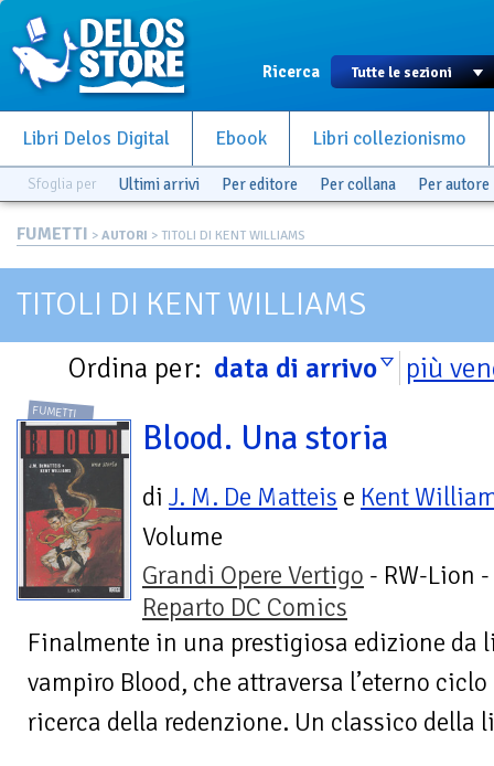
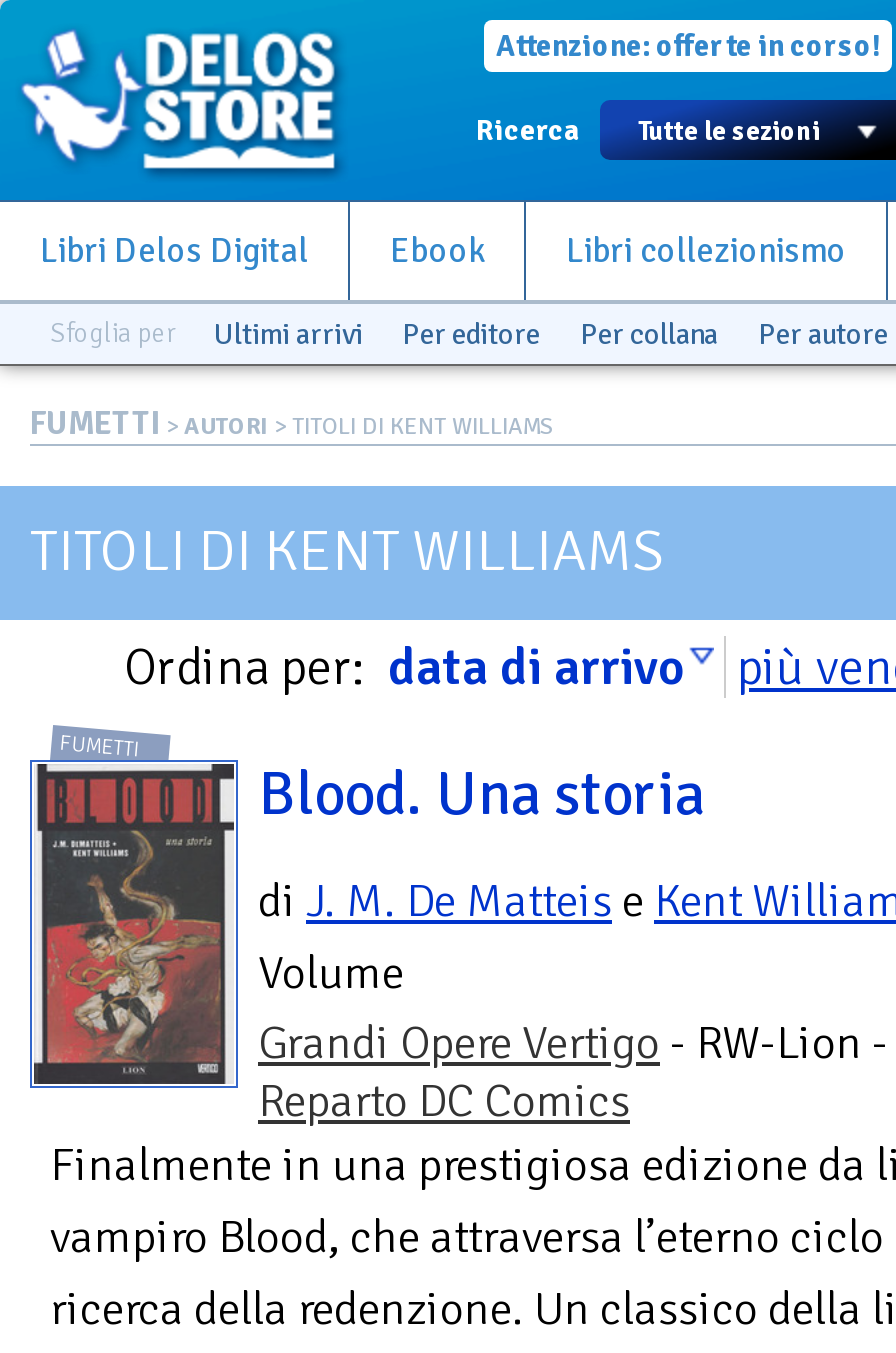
none -> [496,28,880,64] Attenzione: offerte in corso!

